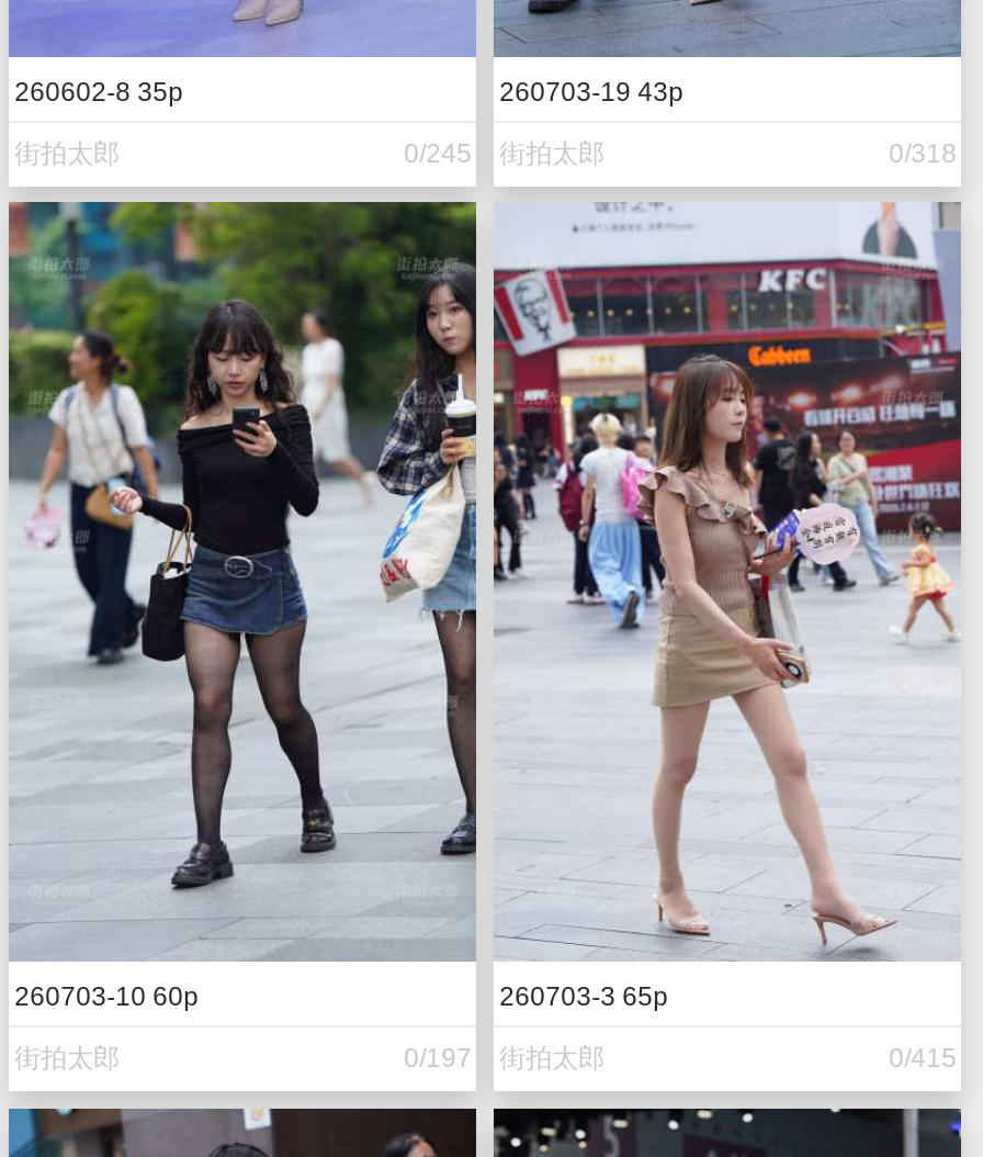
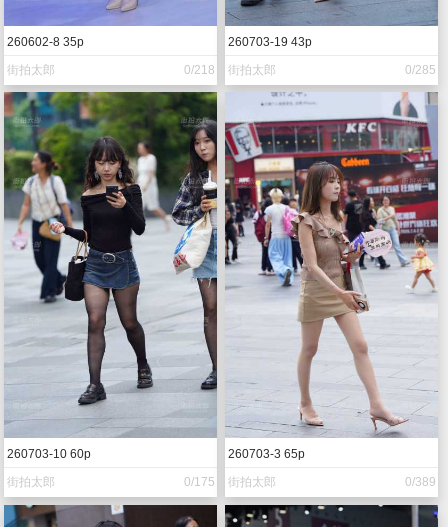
[404,138,605,169] 0/245 街拍太郎 -> [184,63,276,77] 0/218 街拍太郎
[889,138,957,169] 0/318 -> [405,63,436,77] 0/285
[404,1042,605,1073] 0/197 街拍太郎 -> [184,475,276,489] 0/175 街拍太郎
[889,1042,957,1073] 0/415 -> [405,475,436,489] 0/389

